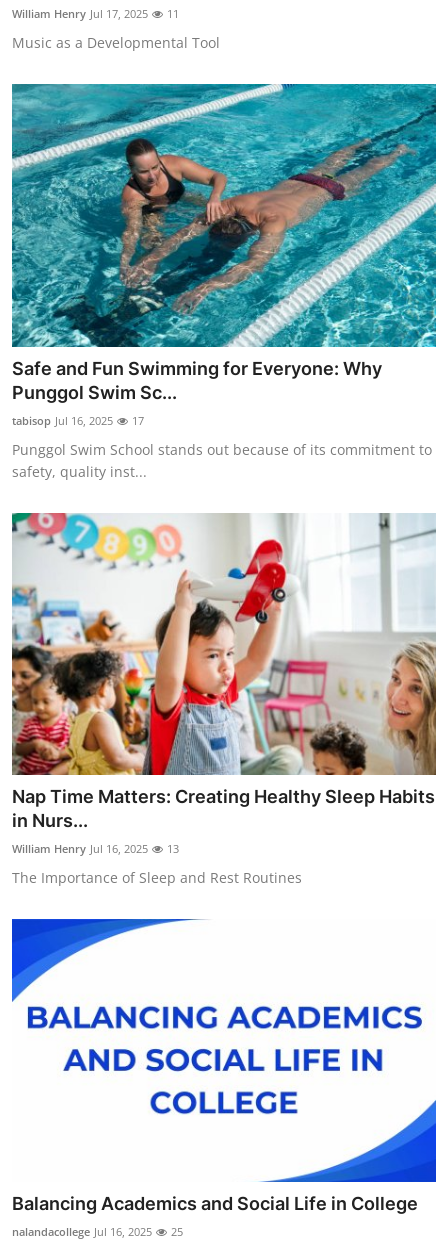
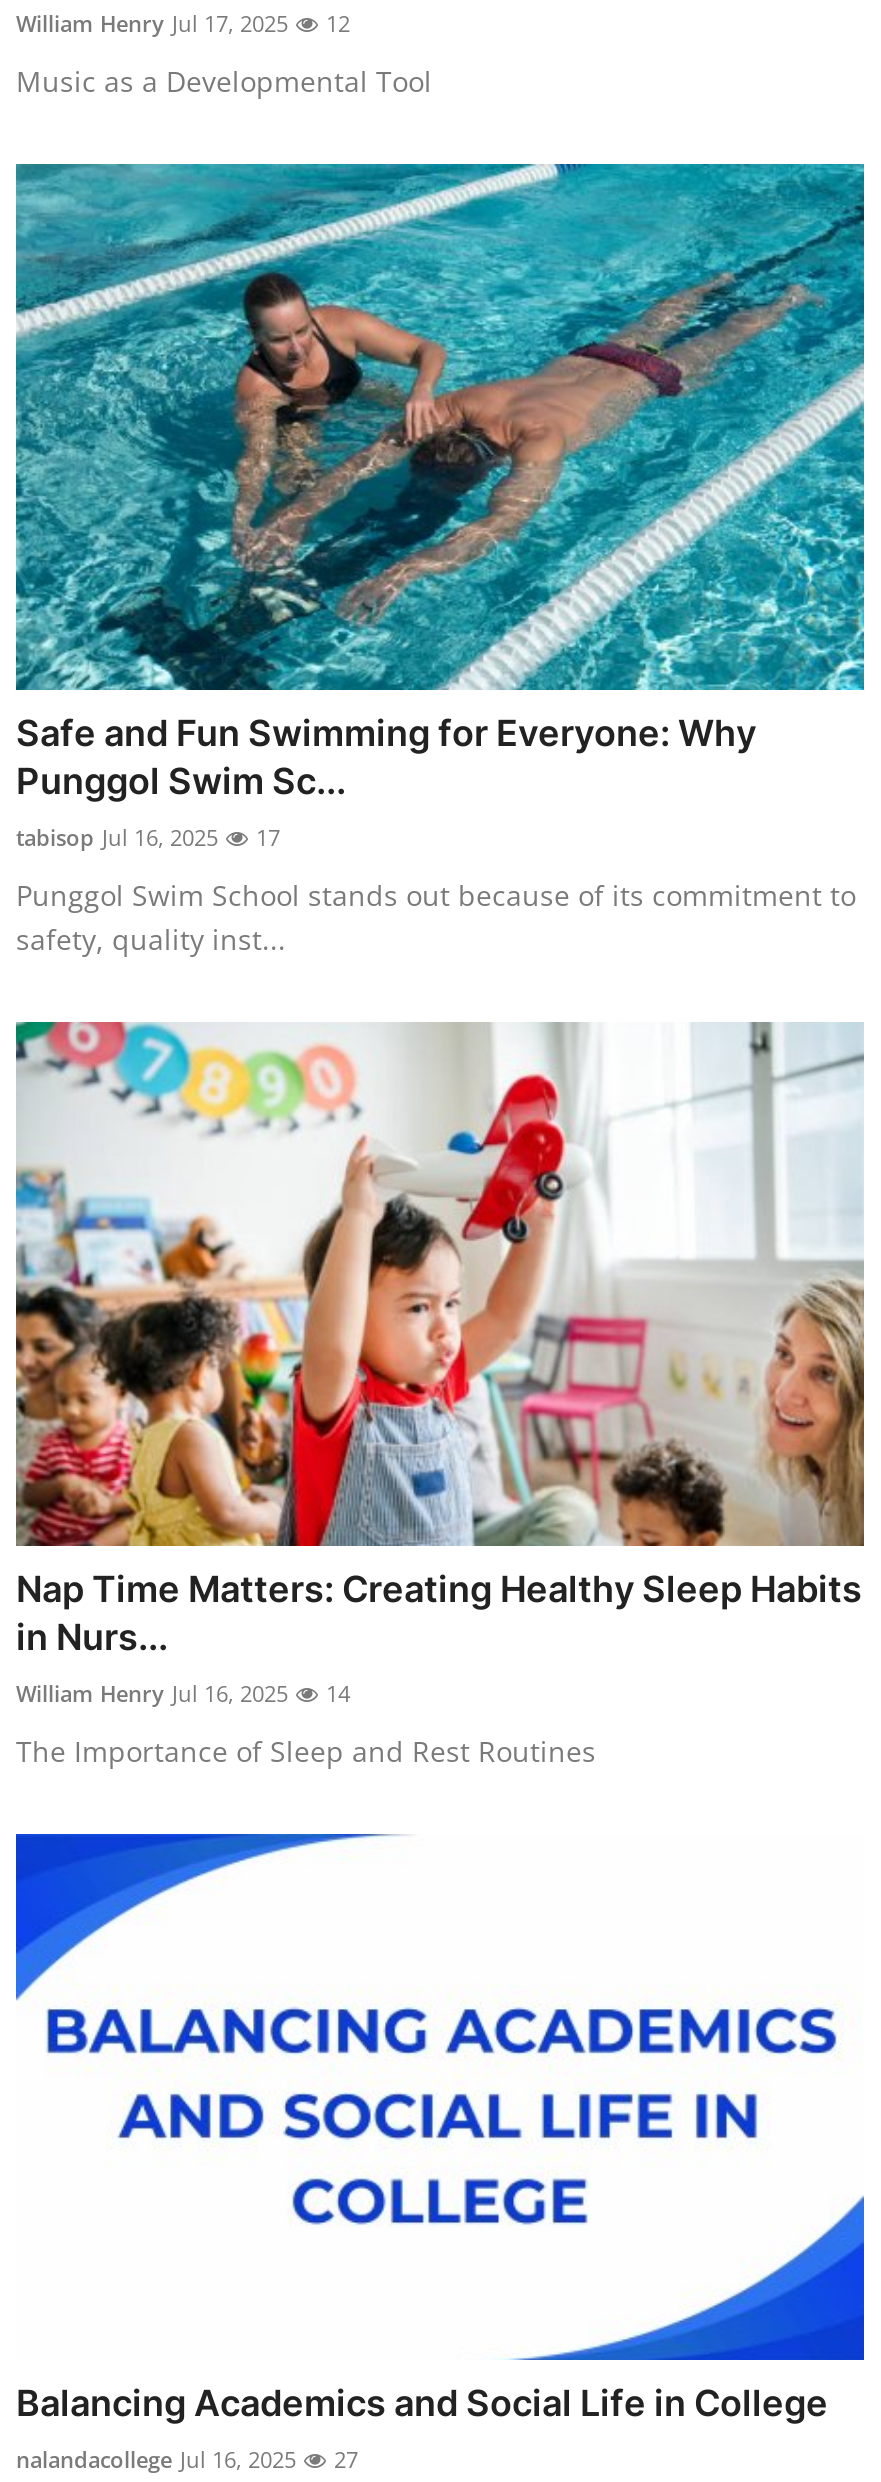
[12,6,179,21] William Henry Jul 17, 2025 11 -> [16,9,350,39] William Henry Jul 17, 2025 12
[12,841,179,856] William Henry Jul 16, 2025 13 -> [16,1679,350,1709] William Henry Jul 16, 2025 14
[12,1224,183,1239] nalandacollege Jul 16, 2025 25 -> [16,2444,358,2474] nalandacollege Jul 16, 2025 27

